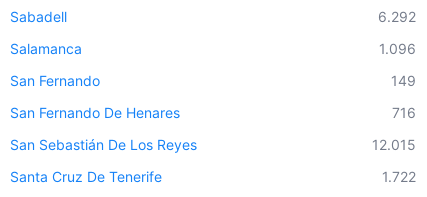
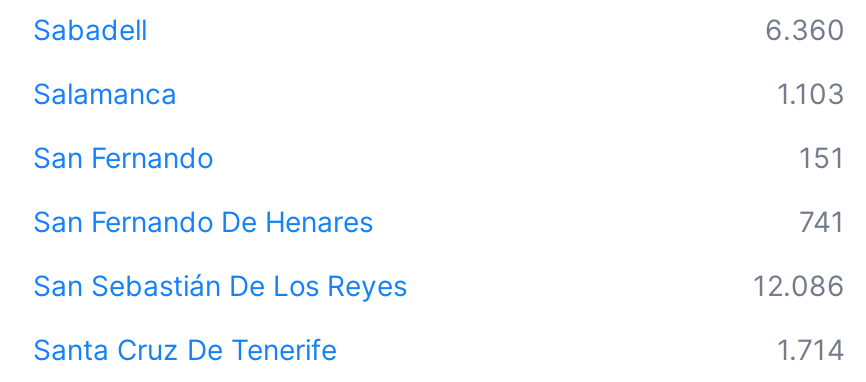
[378,8,416,25] 6.292 -> [765,11,845,45] 6.360
[379,40,416,57] 1.096 -> [777,75,845,109] 1.103
[391,72,416,89] 149 -> [799,139,845,173] 151
[392,104,416,121] 716 -> [799,203,845,237] 741
[372,136,416,153] 12.015 -> [753,267,845,301] 12.086
[382,168,416,185] 1.722 -> [777,331,845,365] 1.714

